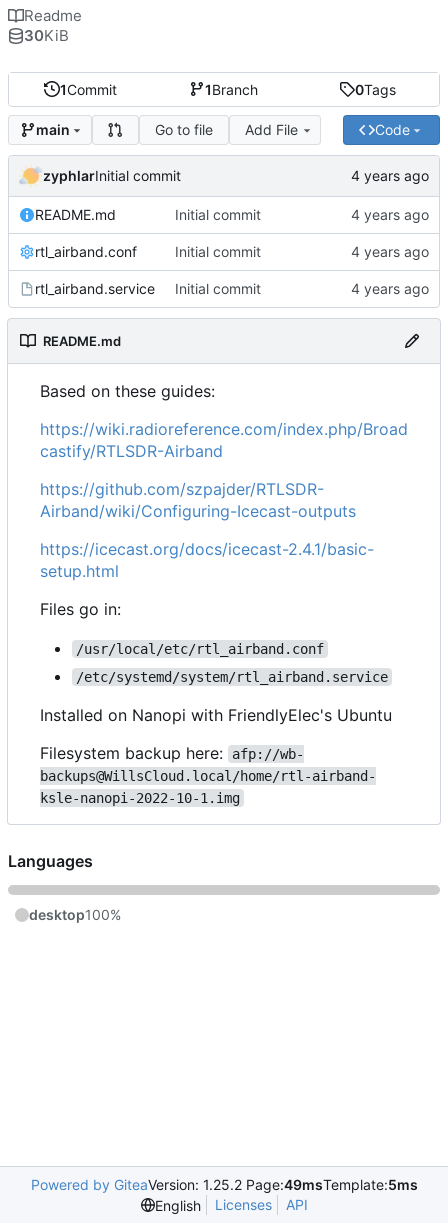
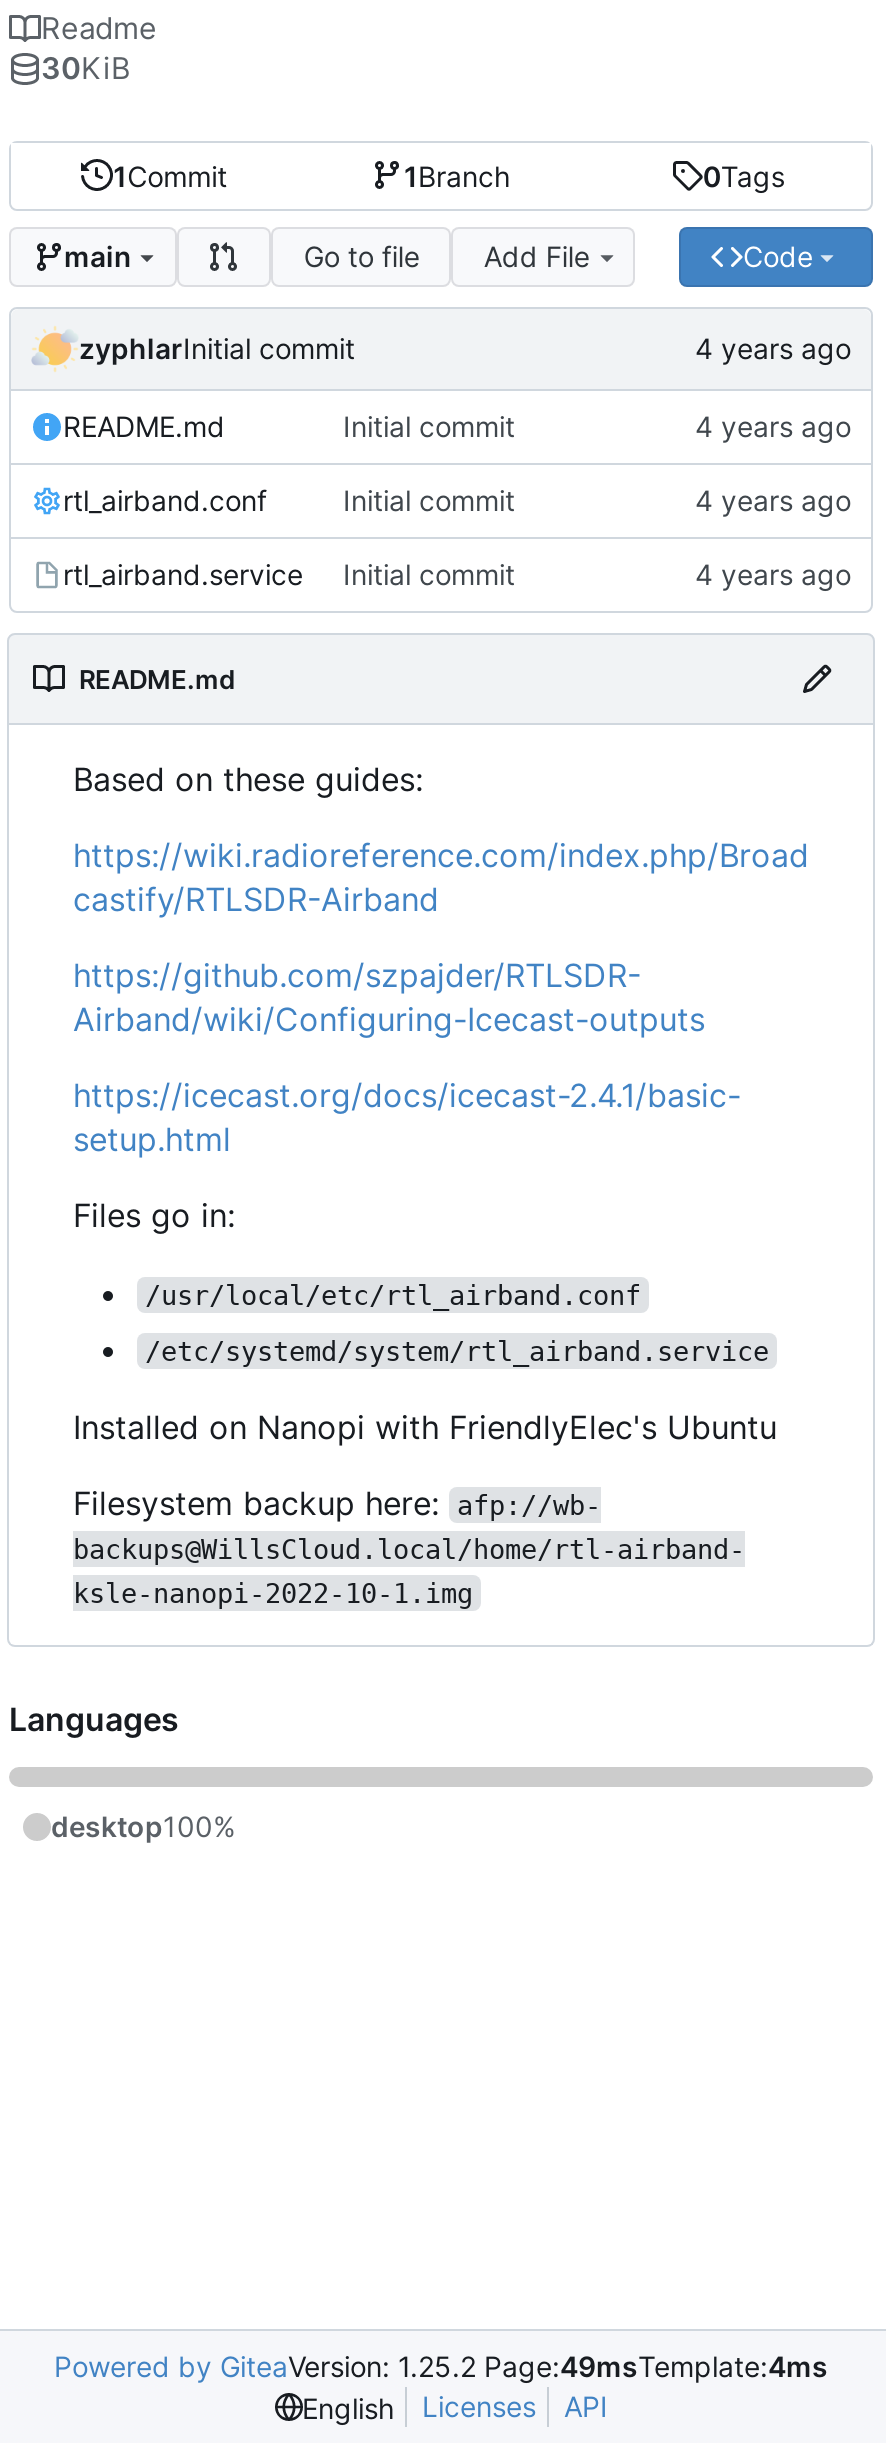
[30,1176,417,1193] Powered by GiteaVersion: 1.25.2 Page:49msTemplate:5ms -> [54,2349,828,2383] Powered by GiteaVersion: 1.25.2 Page:49msTemplate:4ms

